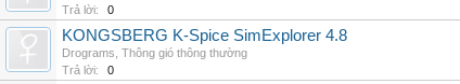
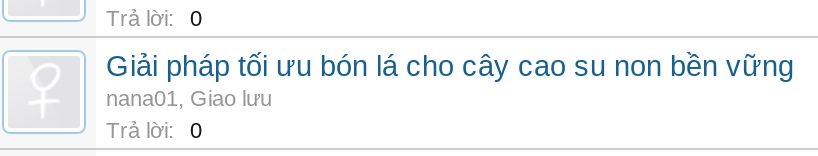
[62,27,347,59] KONGSBERG K-Spice SimExplorer 4.8 | Drograms, Thông gió thông thường -> [106,50,794,110] Giải pháp tối ưu bón lá cho cây cao su non bền vững | nana01, Giao lưu

